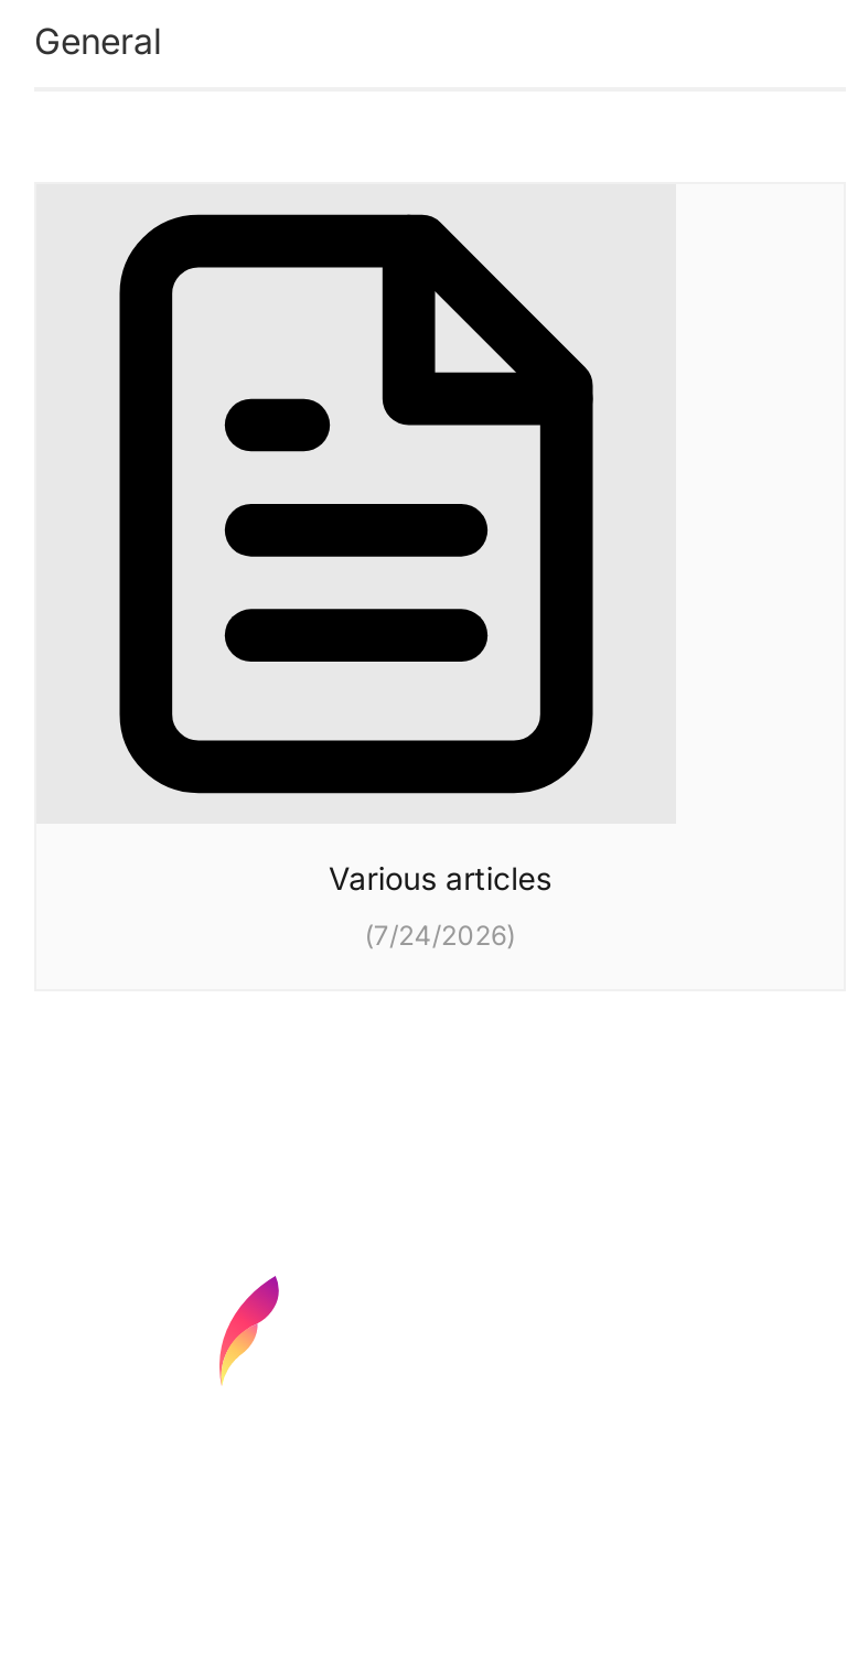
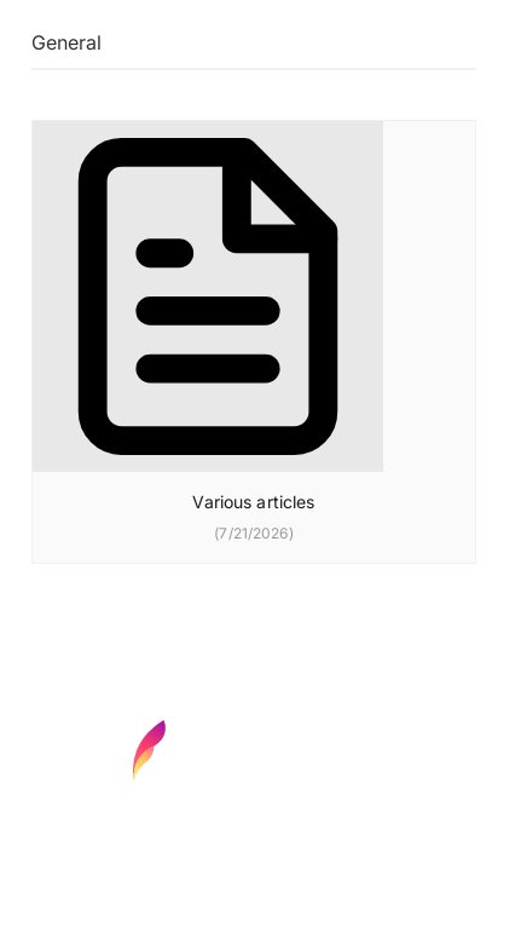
[365,919,515,952] (7/24/2026) -> [214,524,293,542] (7/21/2026)

